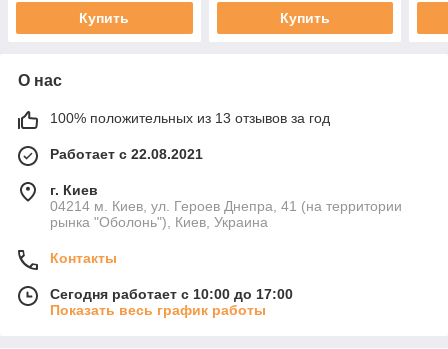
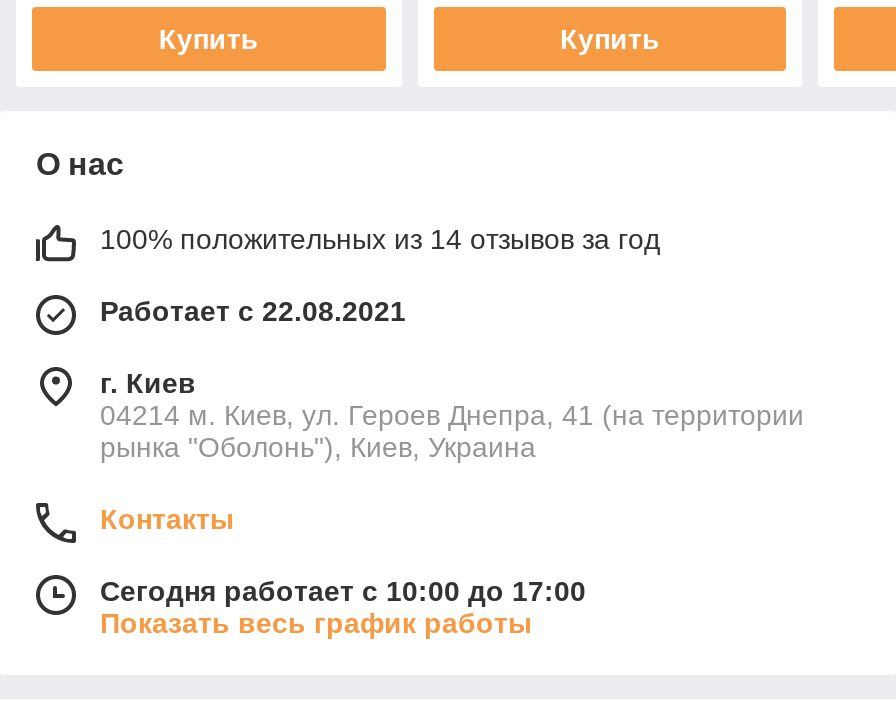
[50,110,330,126] 100% положительных из 13 отзывов за год -> [100,223,660,255] 100% положительных из 14 отзывов за год

